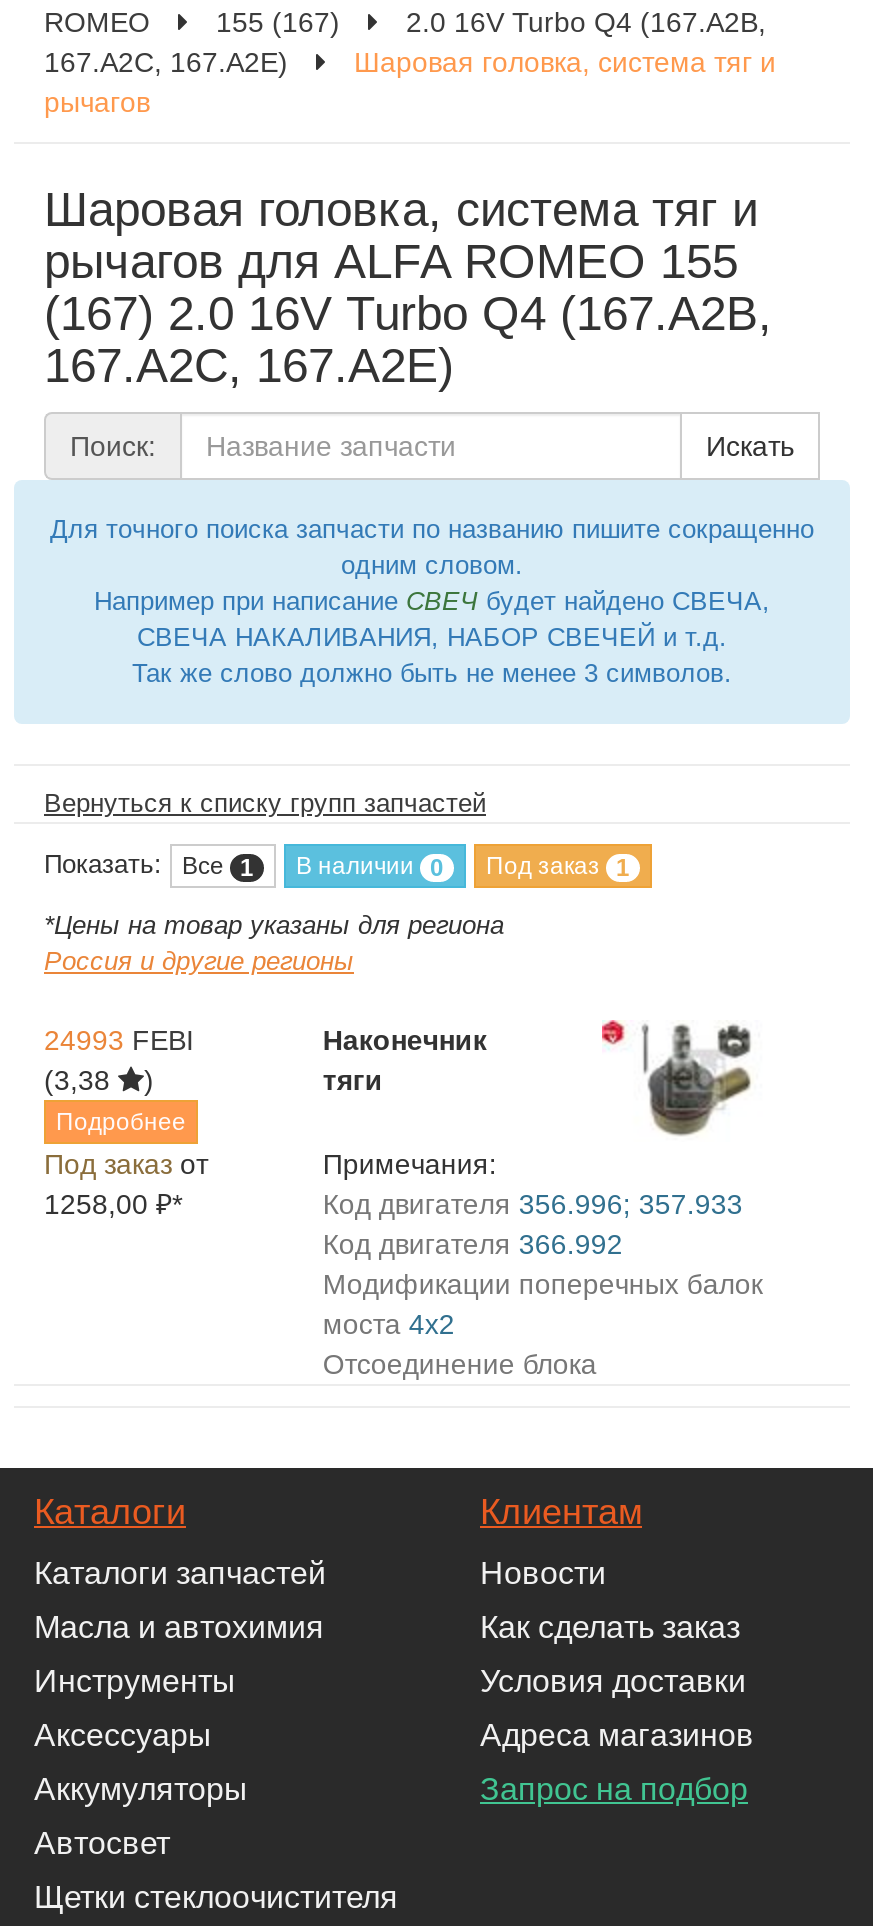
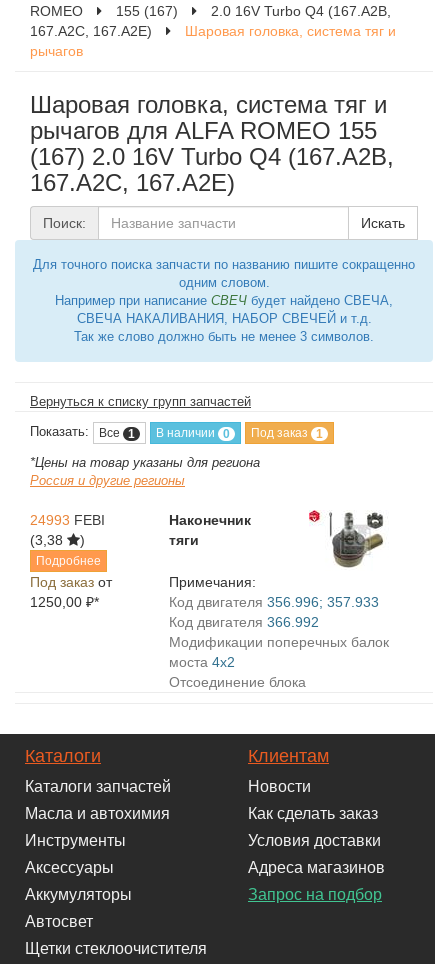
[44,1189,182,1221] 1258,00 ₽* -> [30,594,99,610] 1250,00 ₽*

